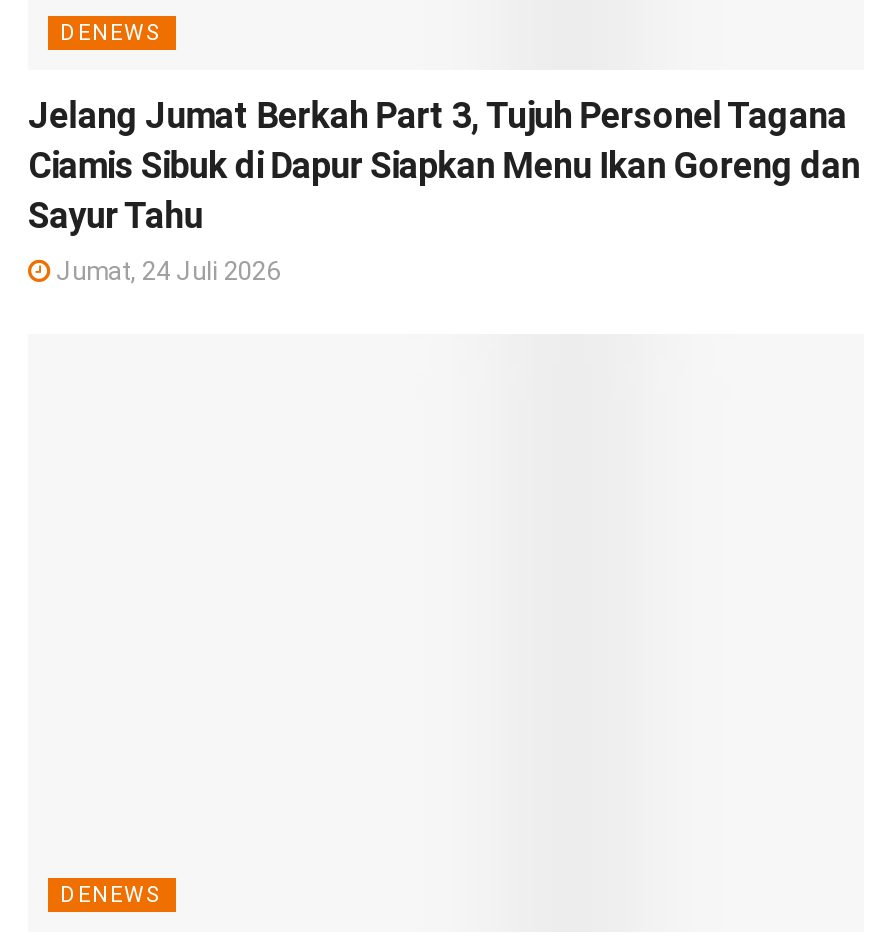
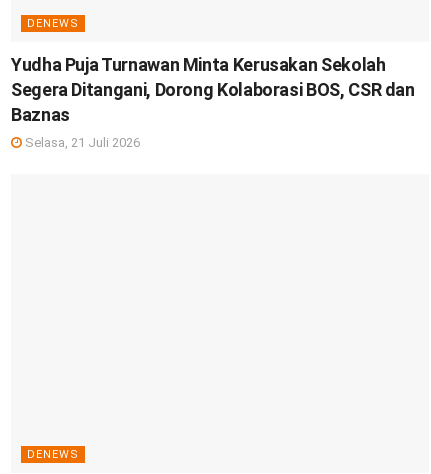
[28,94,860,236] Jelang Jumat Berkah Part 3, Tujuh Personel Tagana | Ciamis Sibuk di Dapur Siapkan Menu Ikan Goreng dan | Sayur Tahu -> [11,54,415,125] Yudha Puja Turnawan Minta Kerusakan Sekolah | Segera Ditangani, Dorong Kolaborasi BOS, CSR dan | Baznas
[50,256,280,286] Jumat, 24 Juli 2026 -> [22,135,140,150] Selasa, 21 Juli 2026

